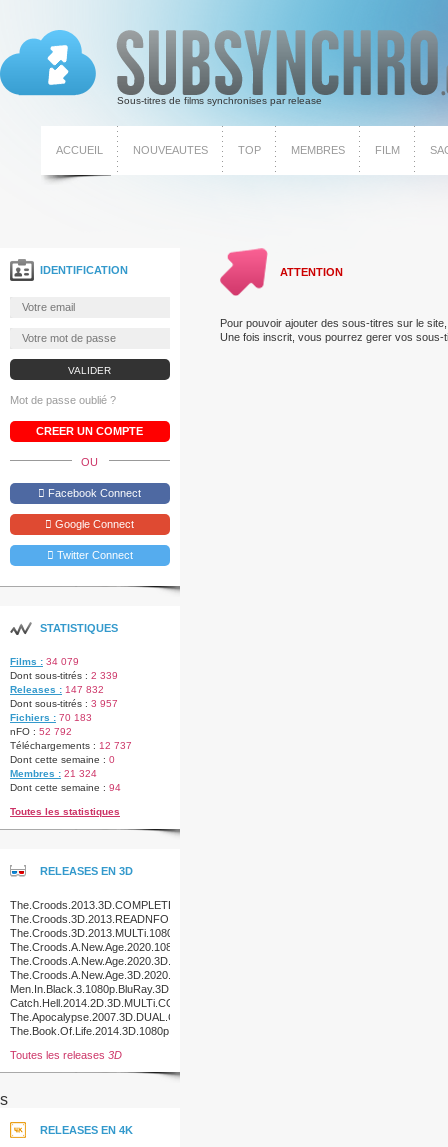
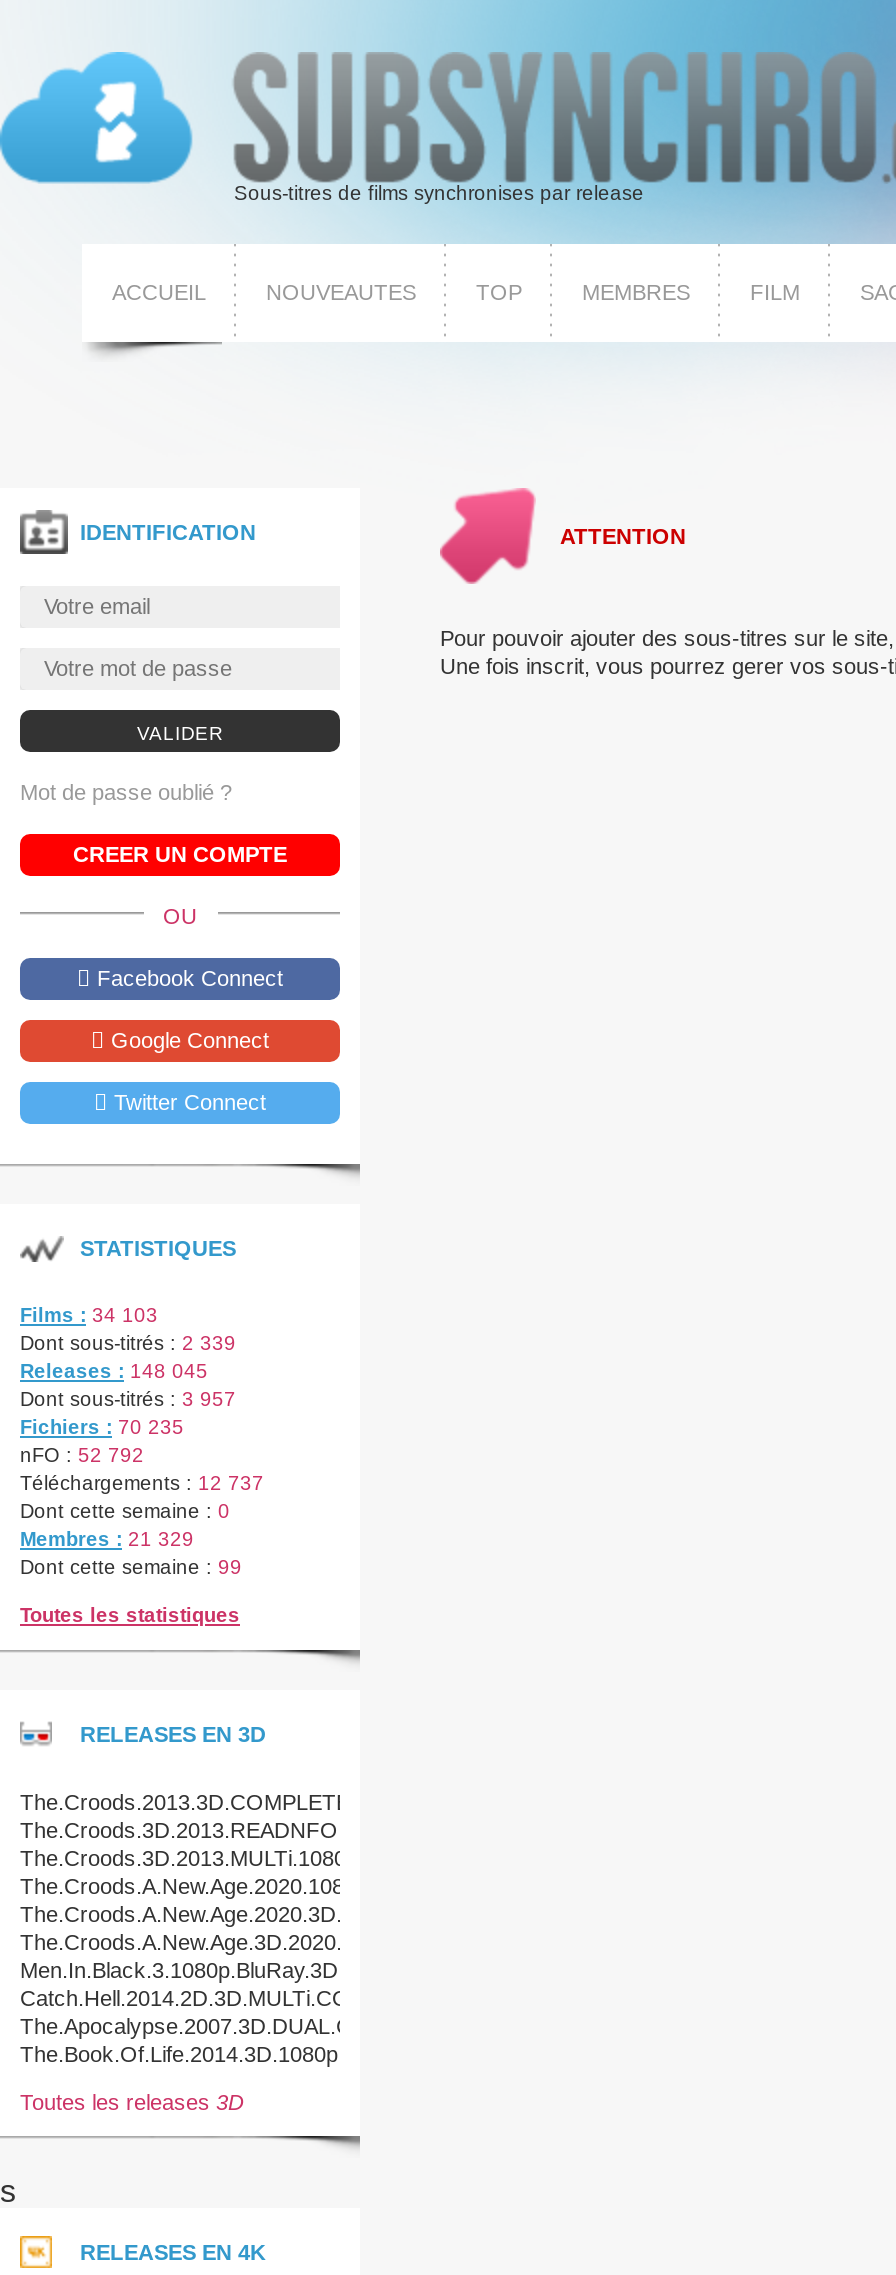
[10,656,79,667] Films : 34 079 -> [20,1304,158,1326] Films : 34 103
[10,684,104,695] Releases : 147 832 -> [20,1360,208,1382] Releases : 148 045
[10,712,92,723] Fichiers : 70 183 -> [20,1416,184,1438] Fichiers : 70 235
[10,768,97,779] Membres : 21 324 -> [20,1528,194,1550] Membres : 21 329
[10,782,121,793] Dont cette semaine : 94 -> [20,1556,242,1578] Dont cette semaine : 99

